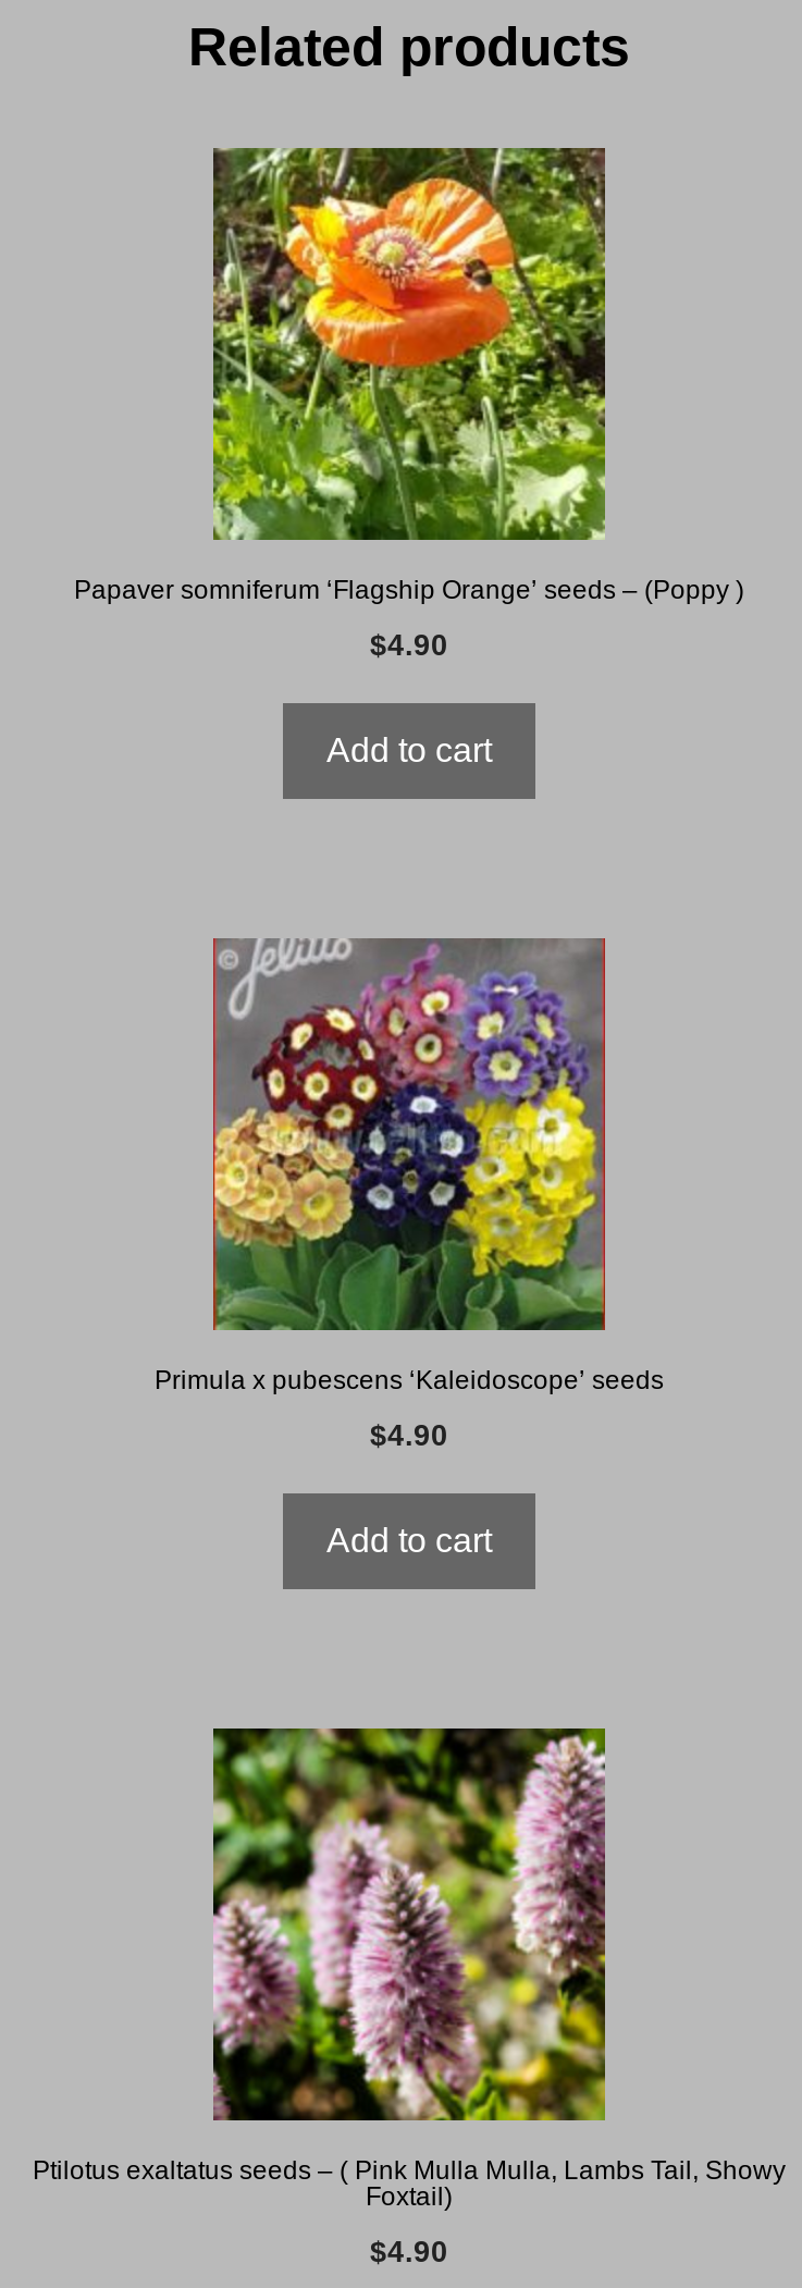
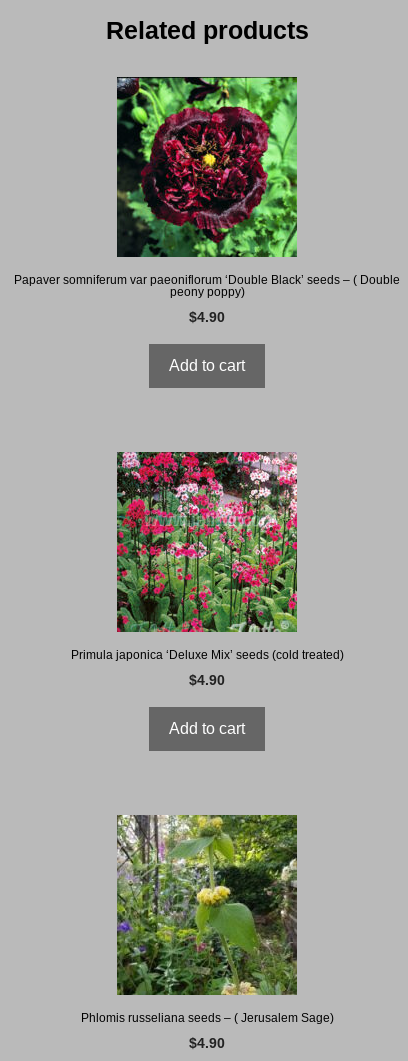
[74,146,744,604] [image] | Papaver somniferum ‘Flagship Orange’ seeds – (Poppy ) -> [14,76,400,299] [image] | Papaver somniferum var paeoniflorum ‘Double Black’ seeds – ( Double | peony poppy)
[155,936,664,1395] [image] | Primula x pubescens ‘Kaleidoscope’ seeds -> [70,451,343,662] [image] | Primula japonica ‘Deluxe Mix’ seeds (cold treated)
[33,1726,786,2211] [image] | Ptilotus exaltatus seeds – ( Pink Mulla Mulla, Lambs Tail, Showy | Foxtail) -> [80,814,333,1025] [image] | Phlomis russeliana seeds – ( Jerusalem Sage)

